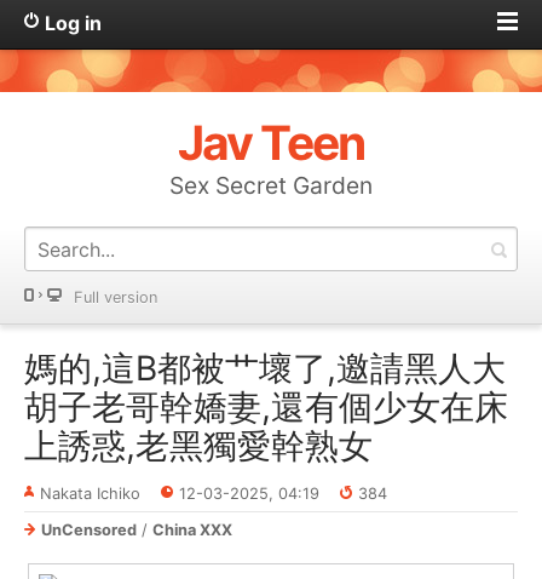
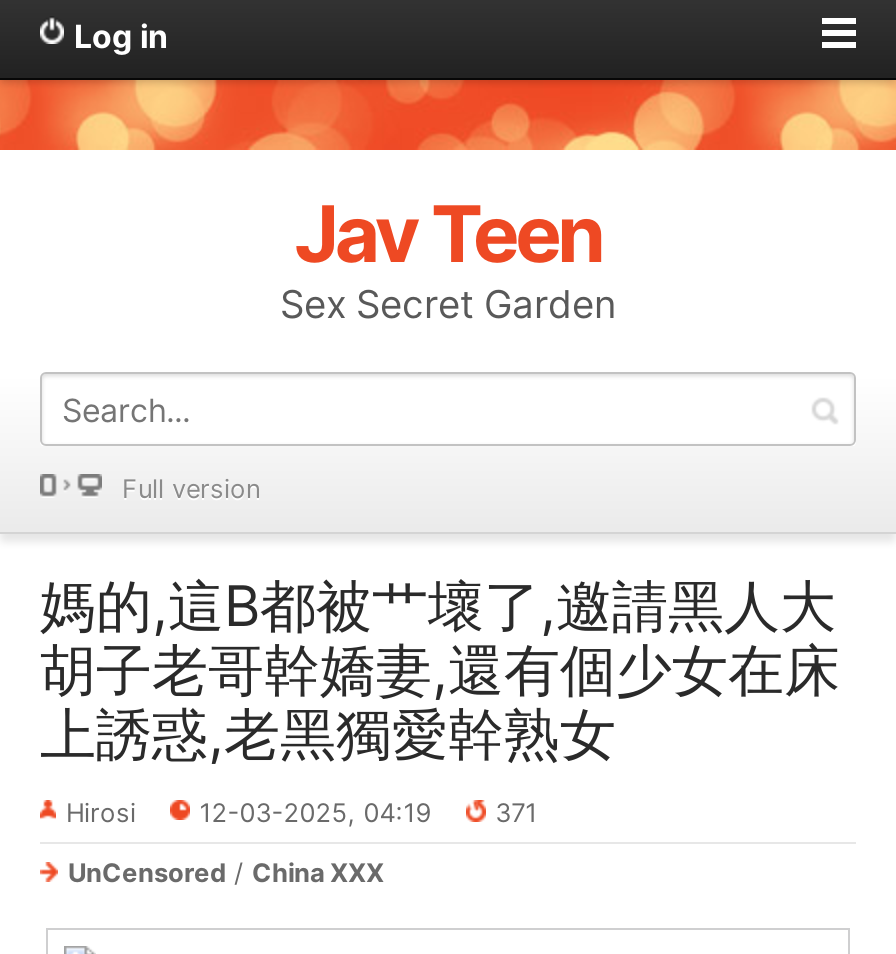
[40,485,140,503] Nakata Ichiko -> [66,798,136,828] Hirosi
[358,485,387,503] 384 -> [495,798,537,828] 371

